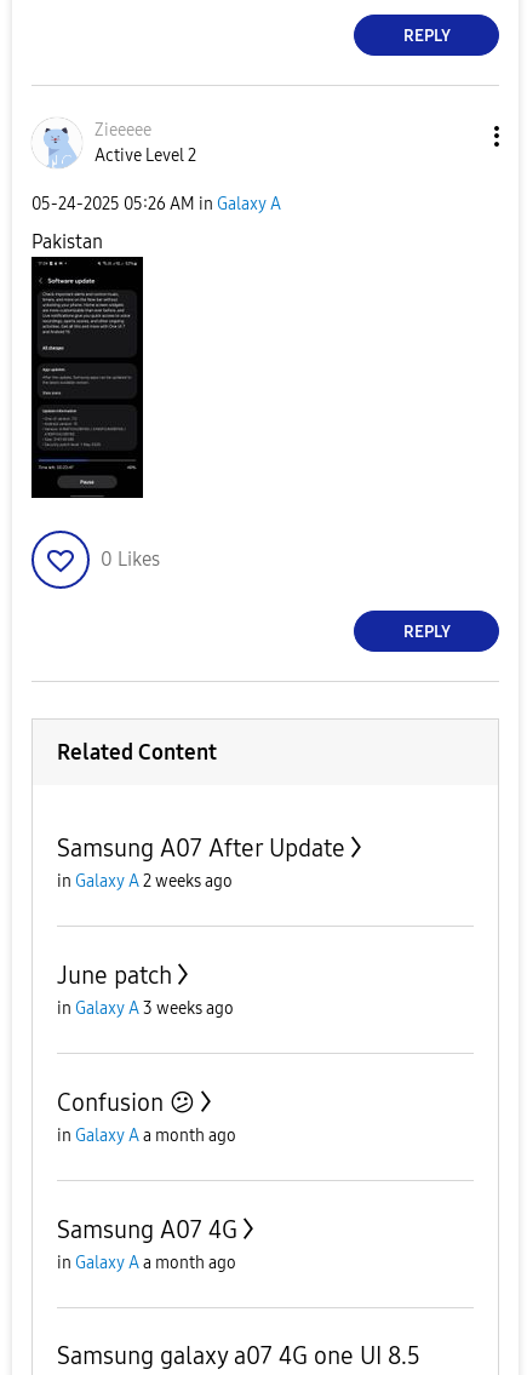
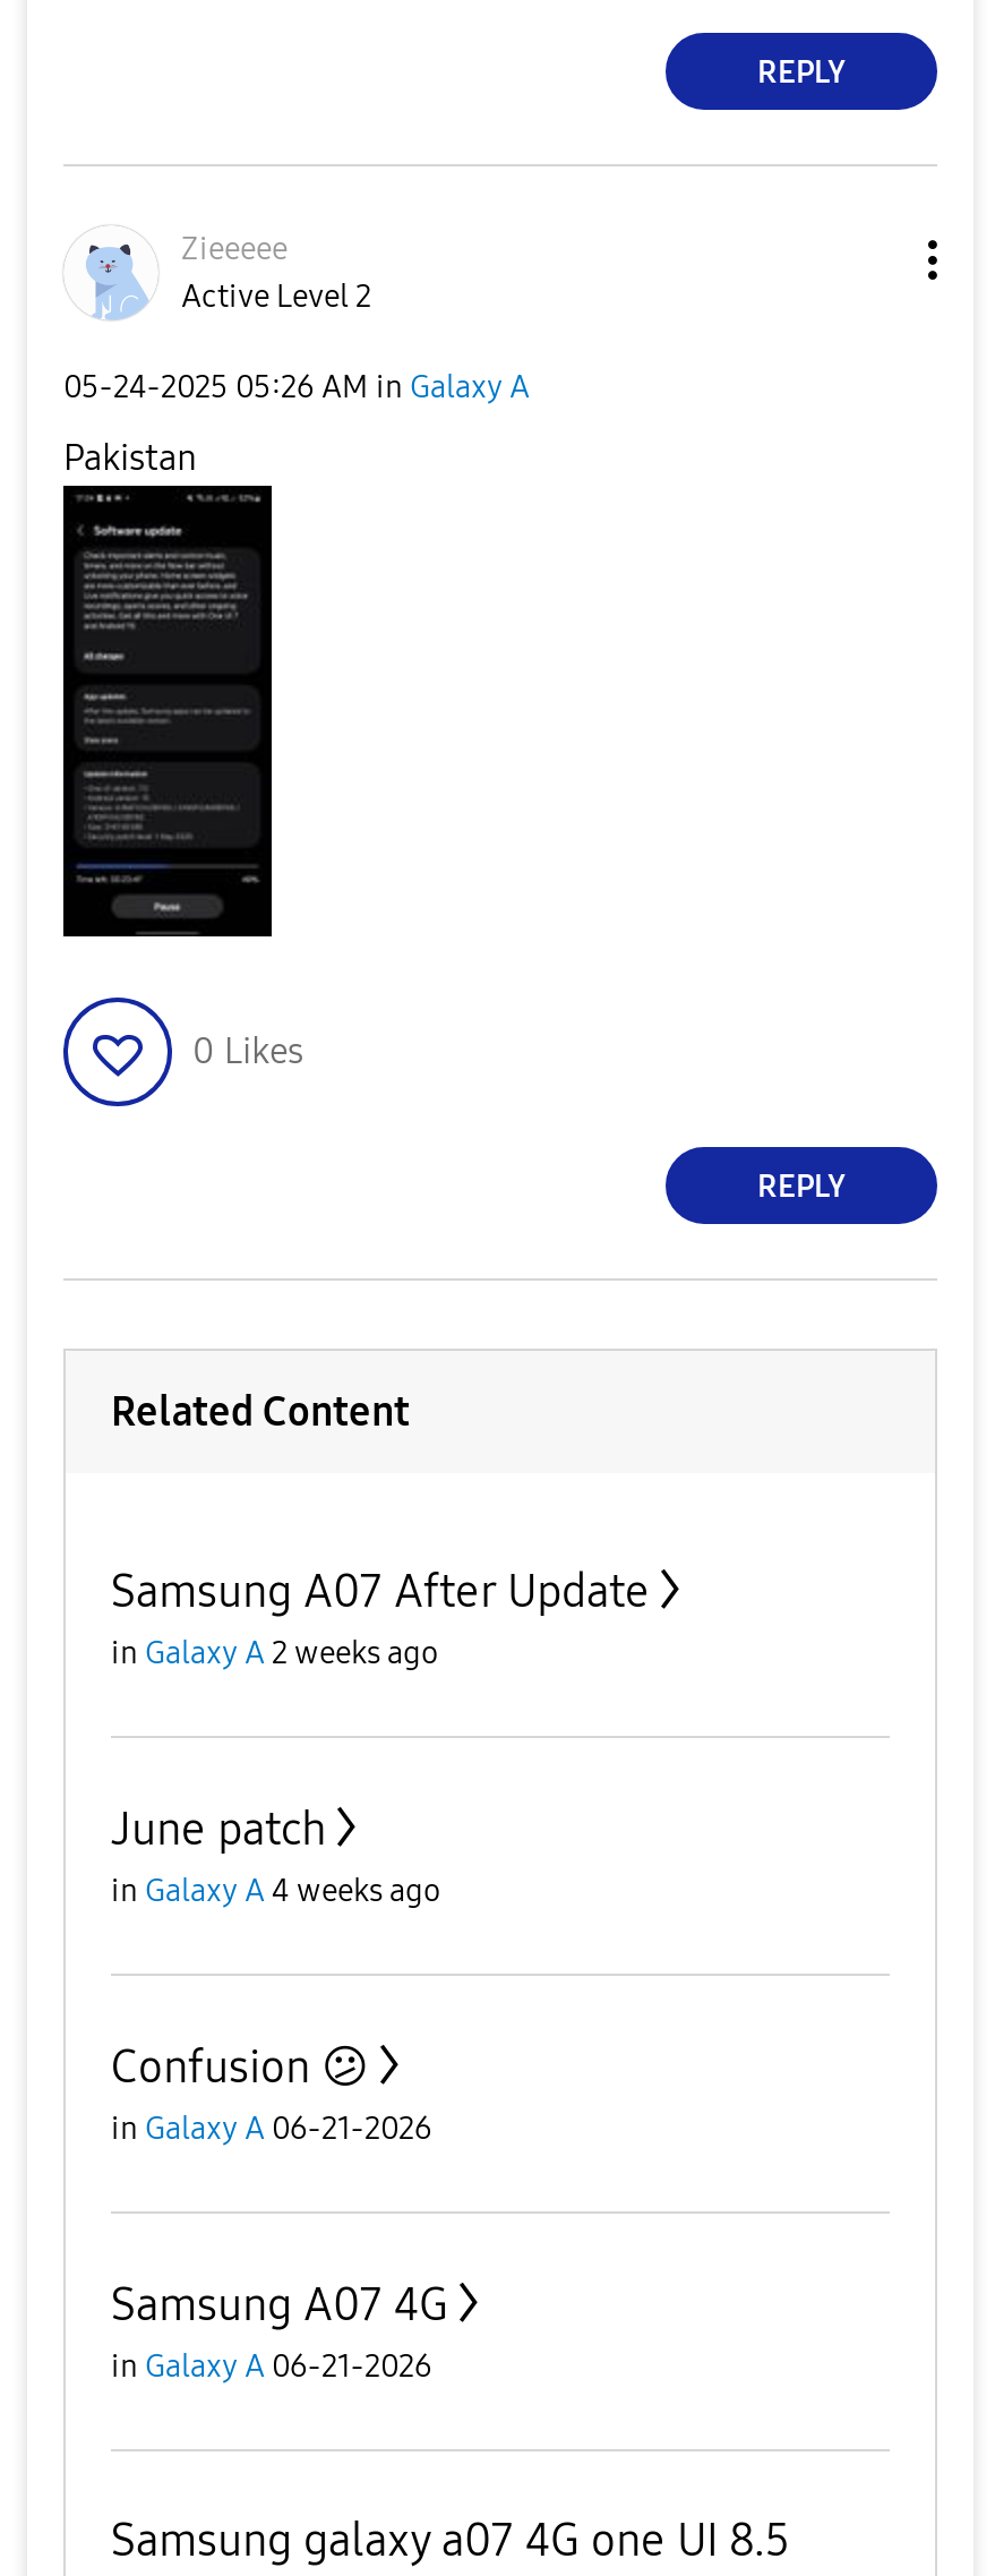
[57,998,234,1019] in Galaxy A 3 weeks ago -> [111,1872,441,1910] in Galaxy A 4 weeks ago
[57,1125,236,1146] in Galaxy A a month ago -> [111,2109,432,2148] in Galaxy A 06-21-2026
[57,1253,236,1273] in Galaxy A a month ago -> [111,2347,432,2386] in Galaxy A 06-21-2026

